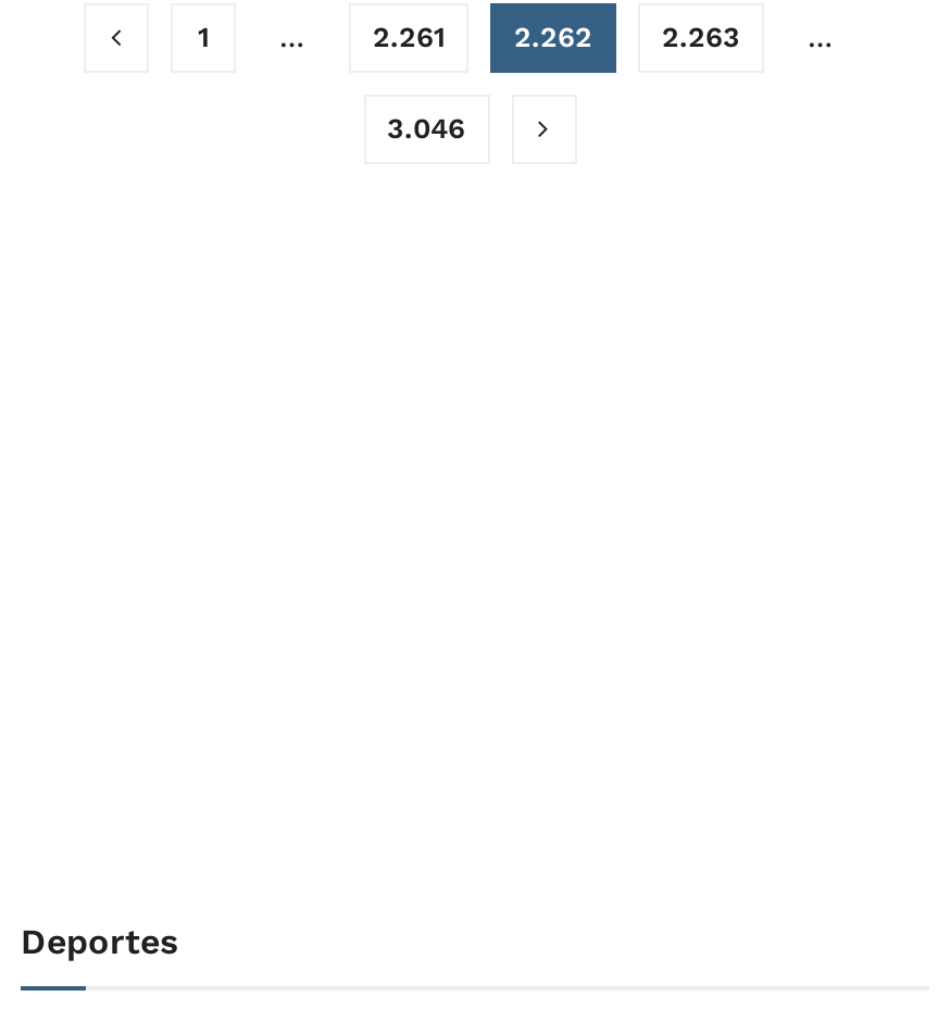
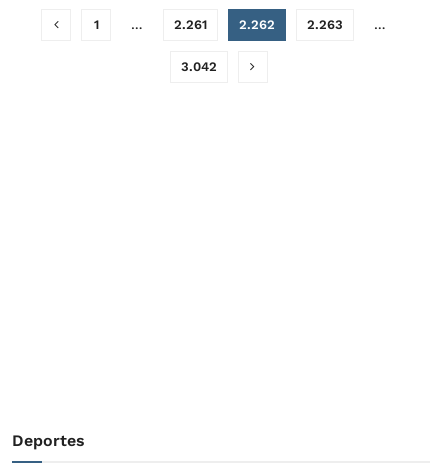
[387,112,465,145] 3.046 -> [180,59,216,74] 3.042

